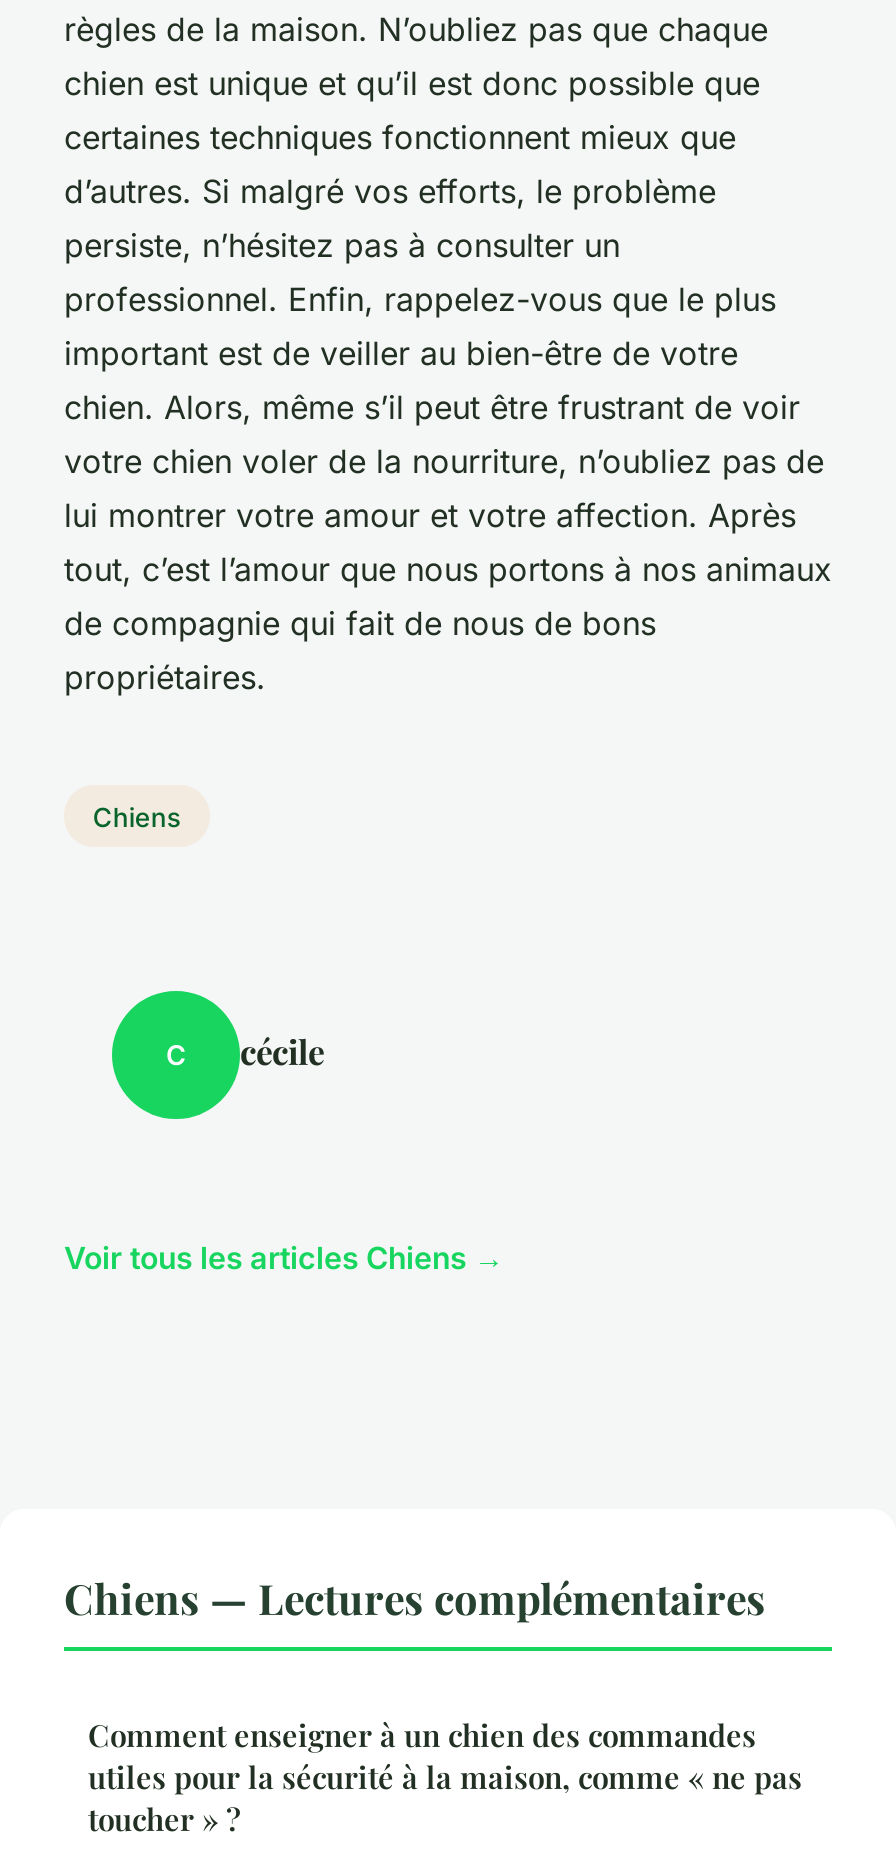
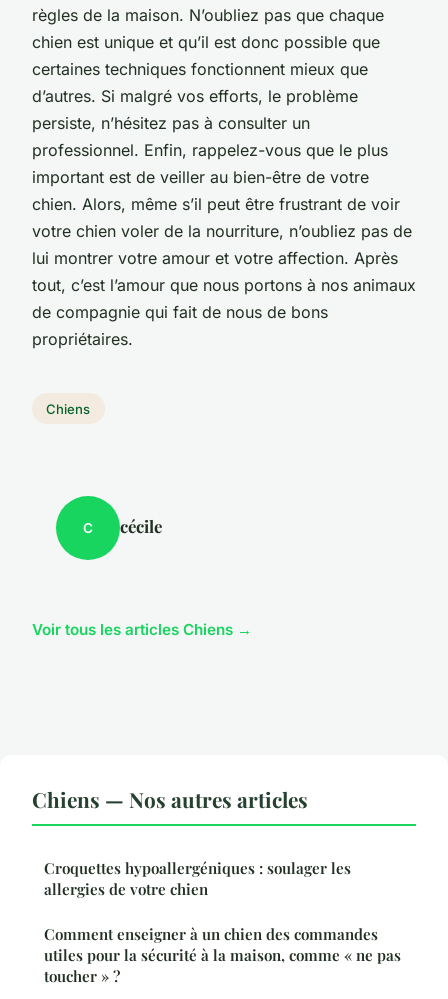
[64,1570,766,1626] Chiens — Lectures complémentaires -> [32,785,351,899] Chiens — Nos autres articles | Croquettes hypoallergéniques : soulager les | allergies de votre chien

